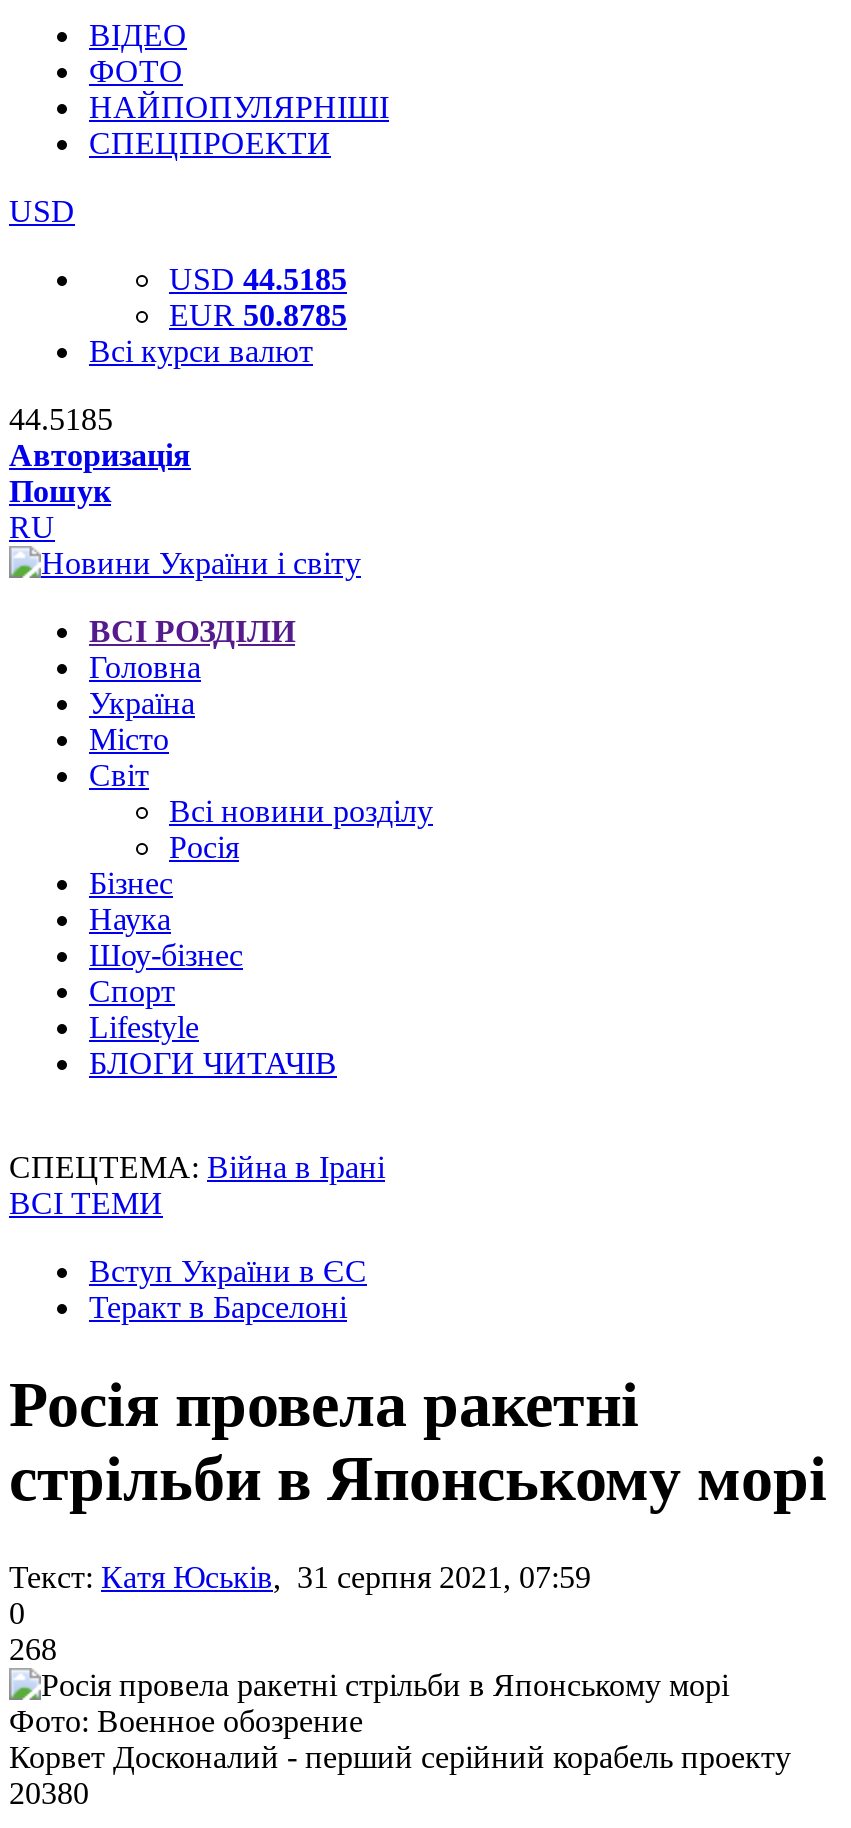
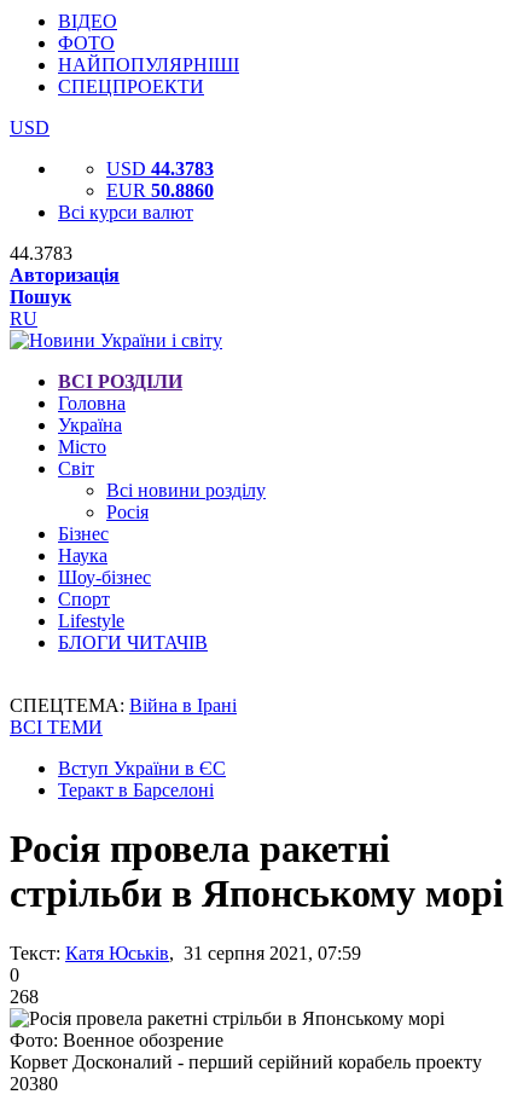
[169,262,347,296] USD 44.5185 -> [106,158,214,179] USD 44.3783
[169,298,347,332] EUR 50.8785 -> [106,180,214,201] EUR 50.8860
[9,402,113,436] 44.5185 -> [10,243,72,264] 44.3783

